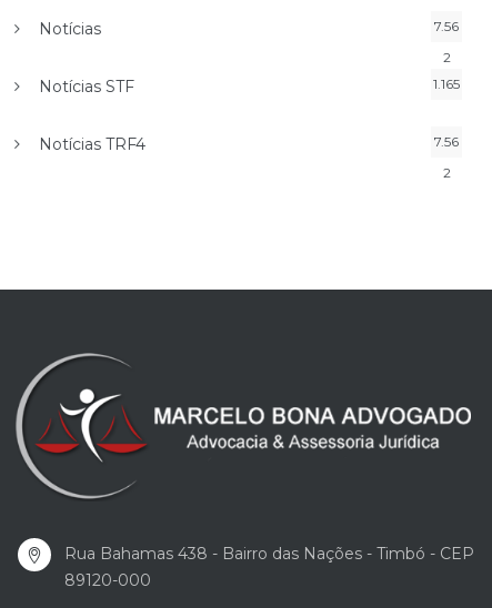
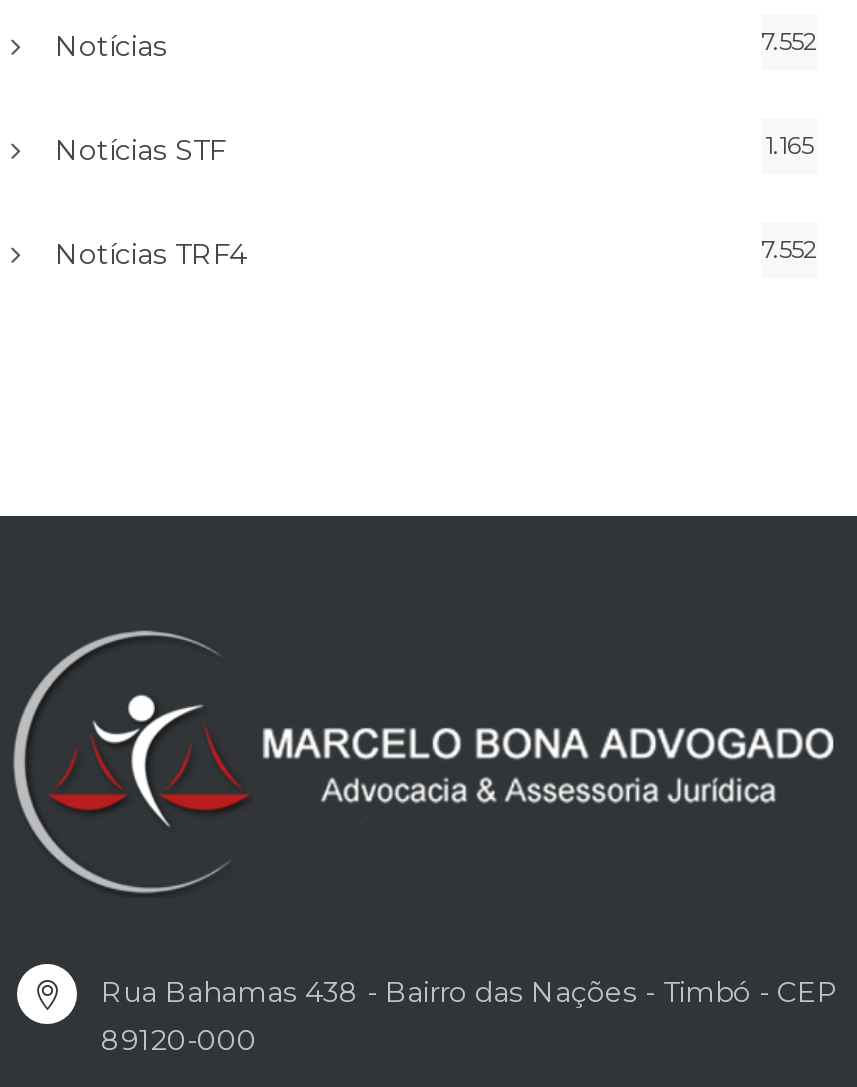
[434,18,459,65] 7.56 | 2 -> [761,26,817,56] 7.552
[434,133,459,181] 7.56 | 2 -> [761,234,817,264] 7.552

